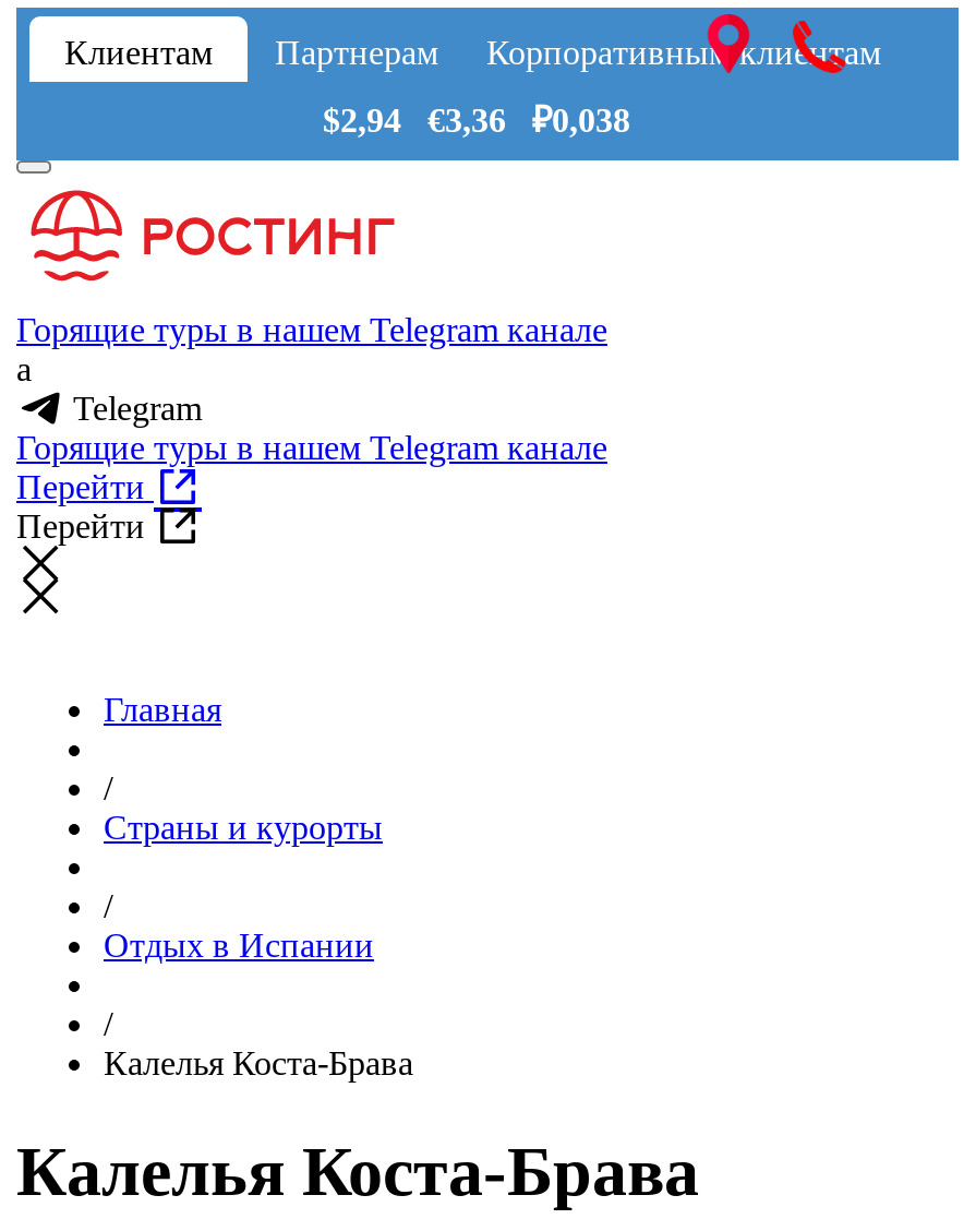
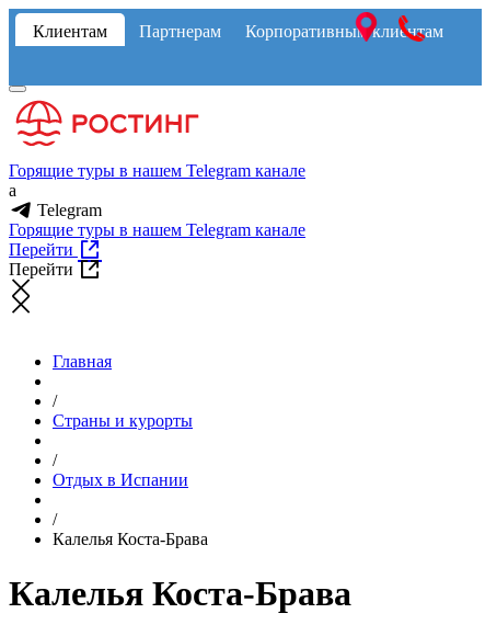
[323,101,630,139] $2,94 €3,36 ₽0,038 -> none

